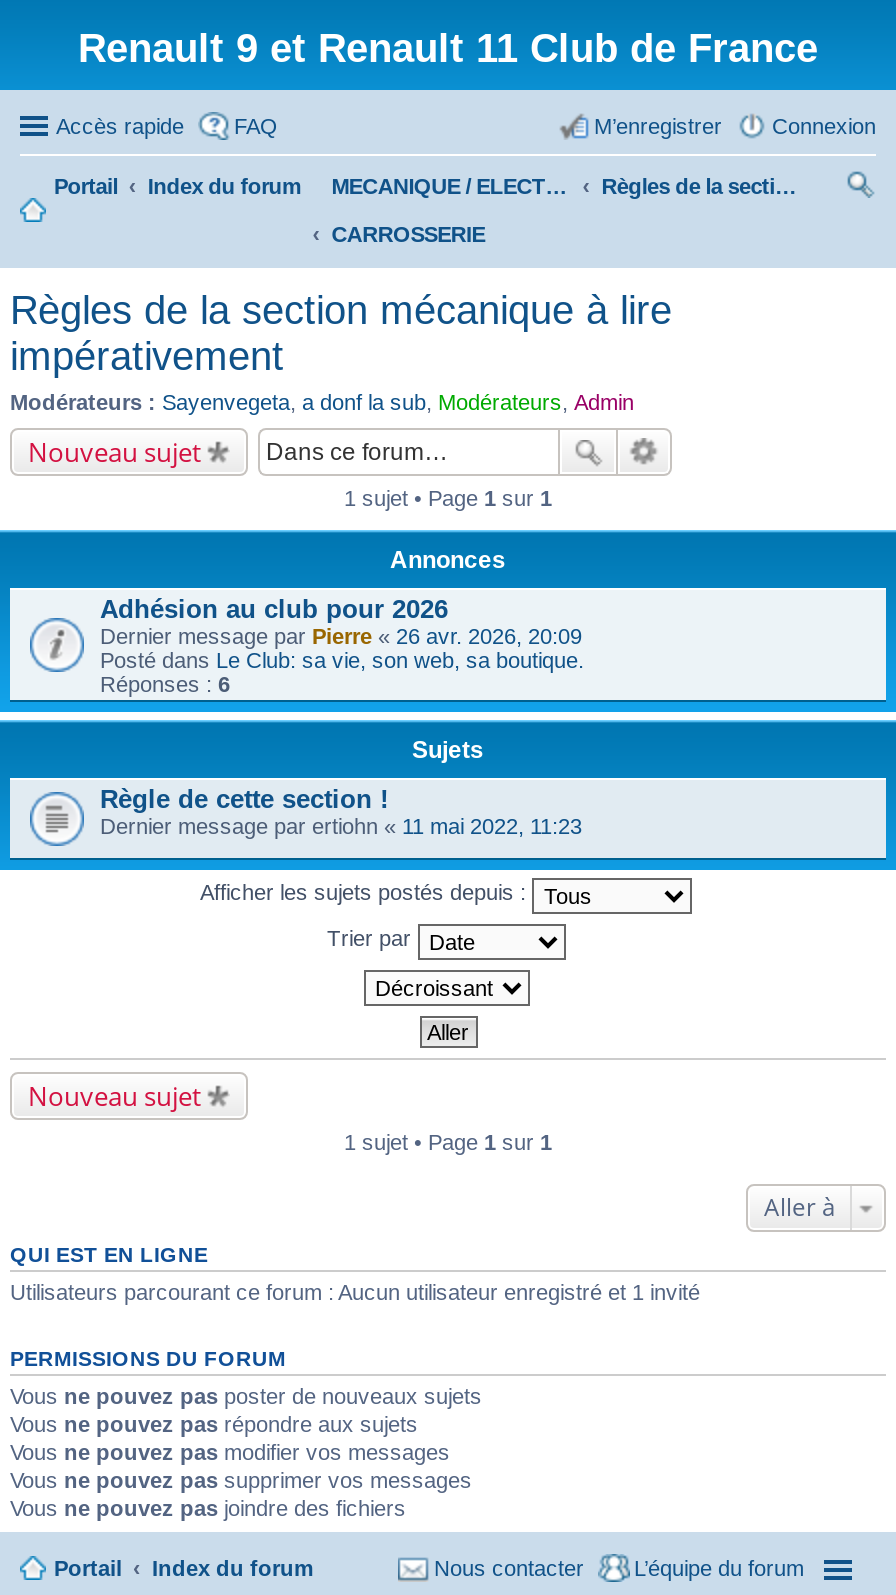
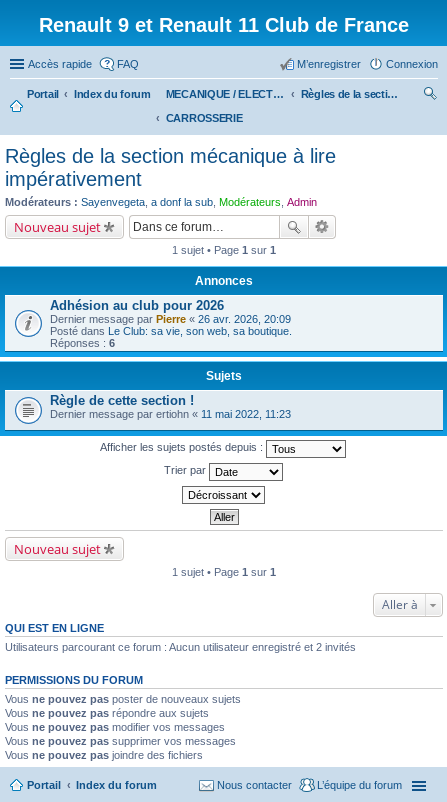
[10,1279,700,1303] Utilisateurs parcourant ce forum : Aucun utilisateur enregistré et 1 invité -> [5,640,356,652] Utilisateurs parcourant ce forum : Aucun utilisateur enregistré et 2 invités

